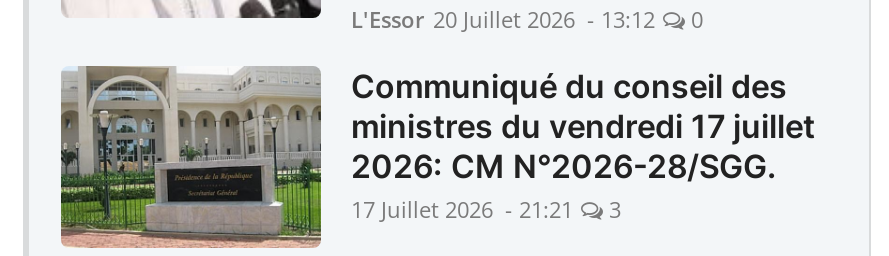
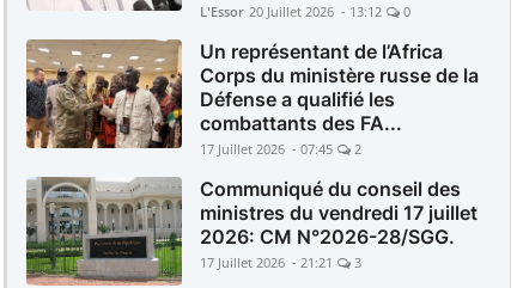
none -> [26,38,479,158] [image] | Un représentant de l’Africa | Corps du ministère russe de la | Défense a qualifié les | combattants des FA... | 17 Juillet 2026 - 07:45 | 2

